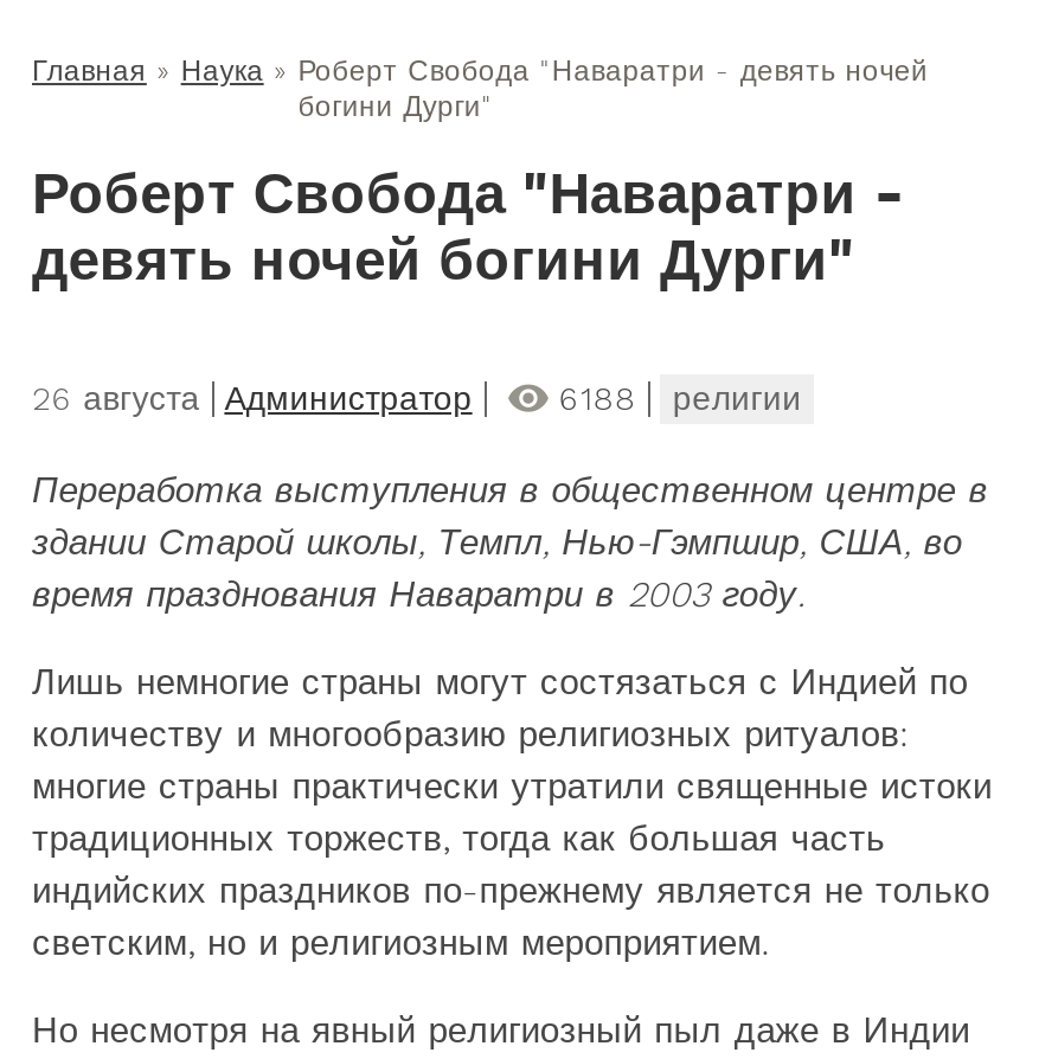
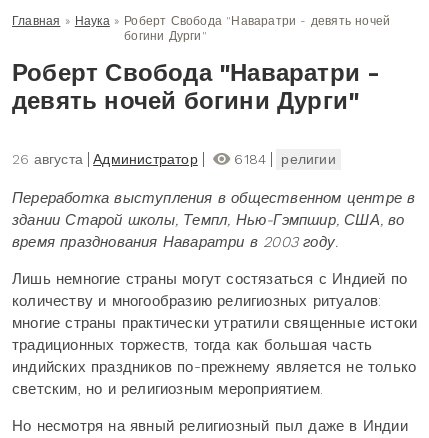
[549,379,802,417] 6188 религии -> [230,151,336,167] 6184 религии

